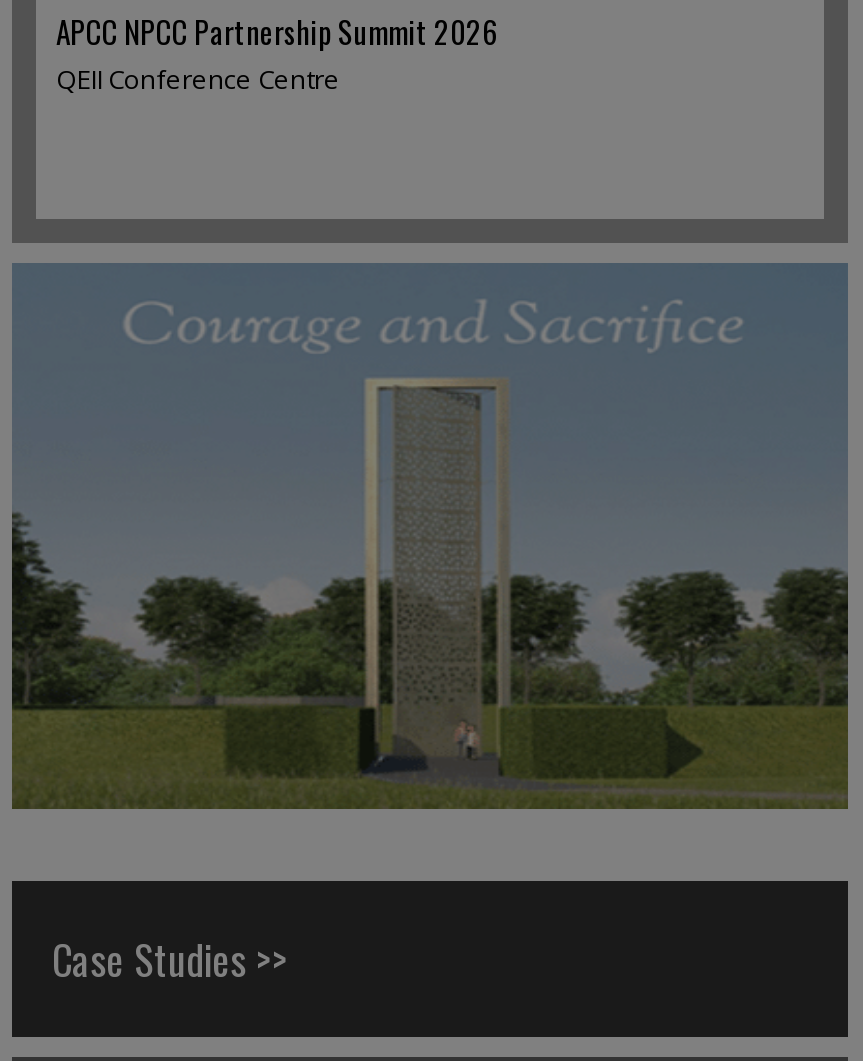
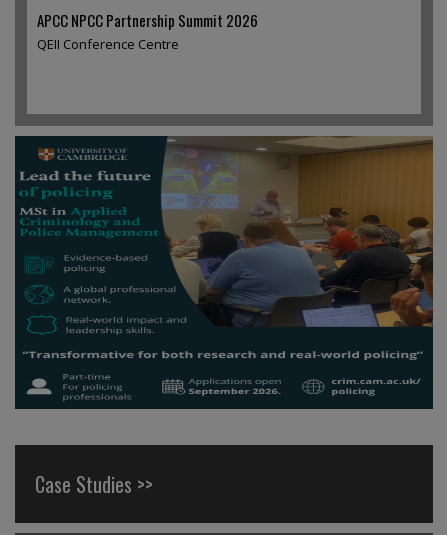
[10,261,850,811] [image] -> [14,135,434,410] [image]

